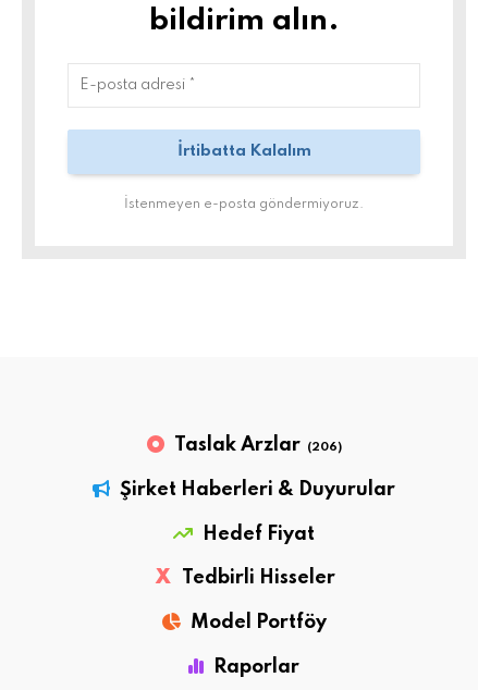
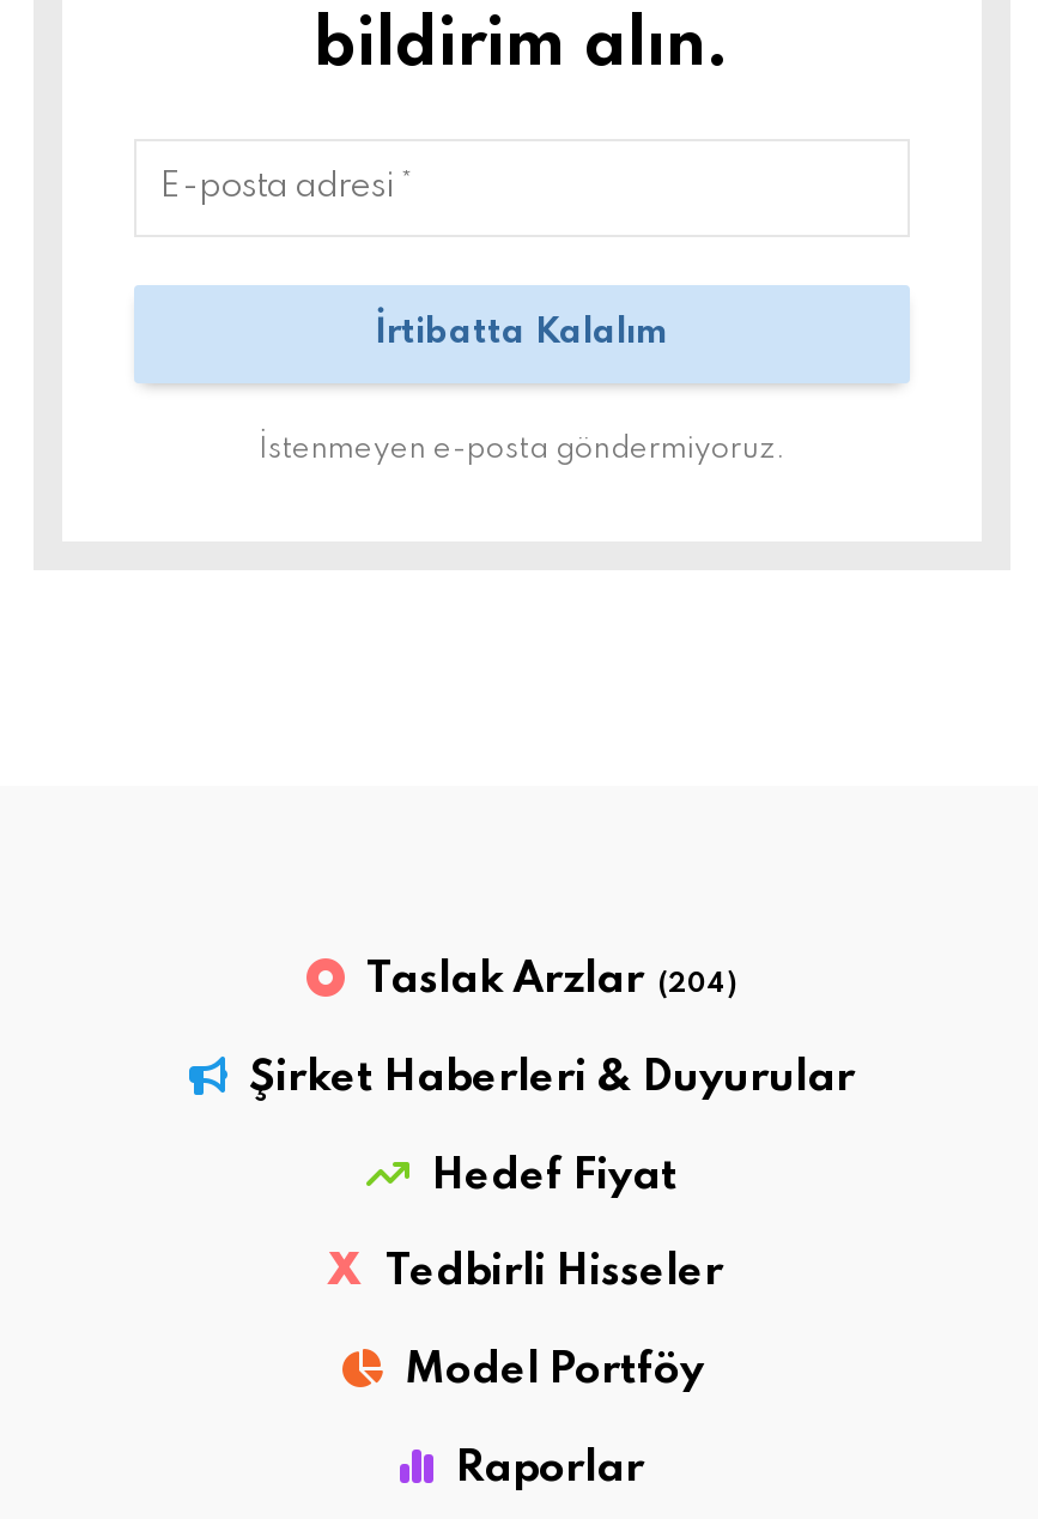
[174,435,341,455] Taslak Arzlar (206) -> [366,958,737,1001] Taslak Arzlar (204)

